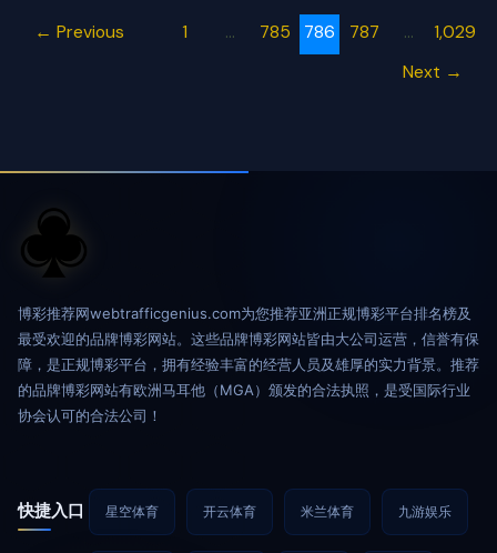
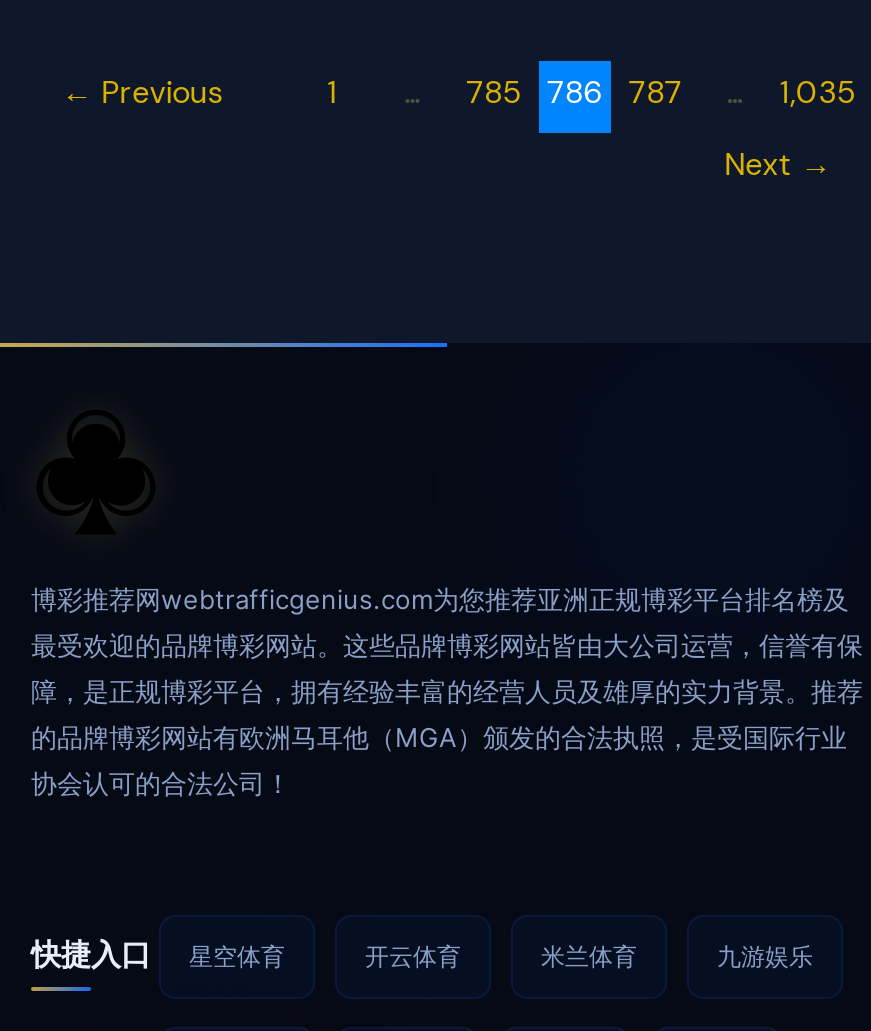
[433,21,475,43] 1,029 -> [780,73,856,113] 1,035

